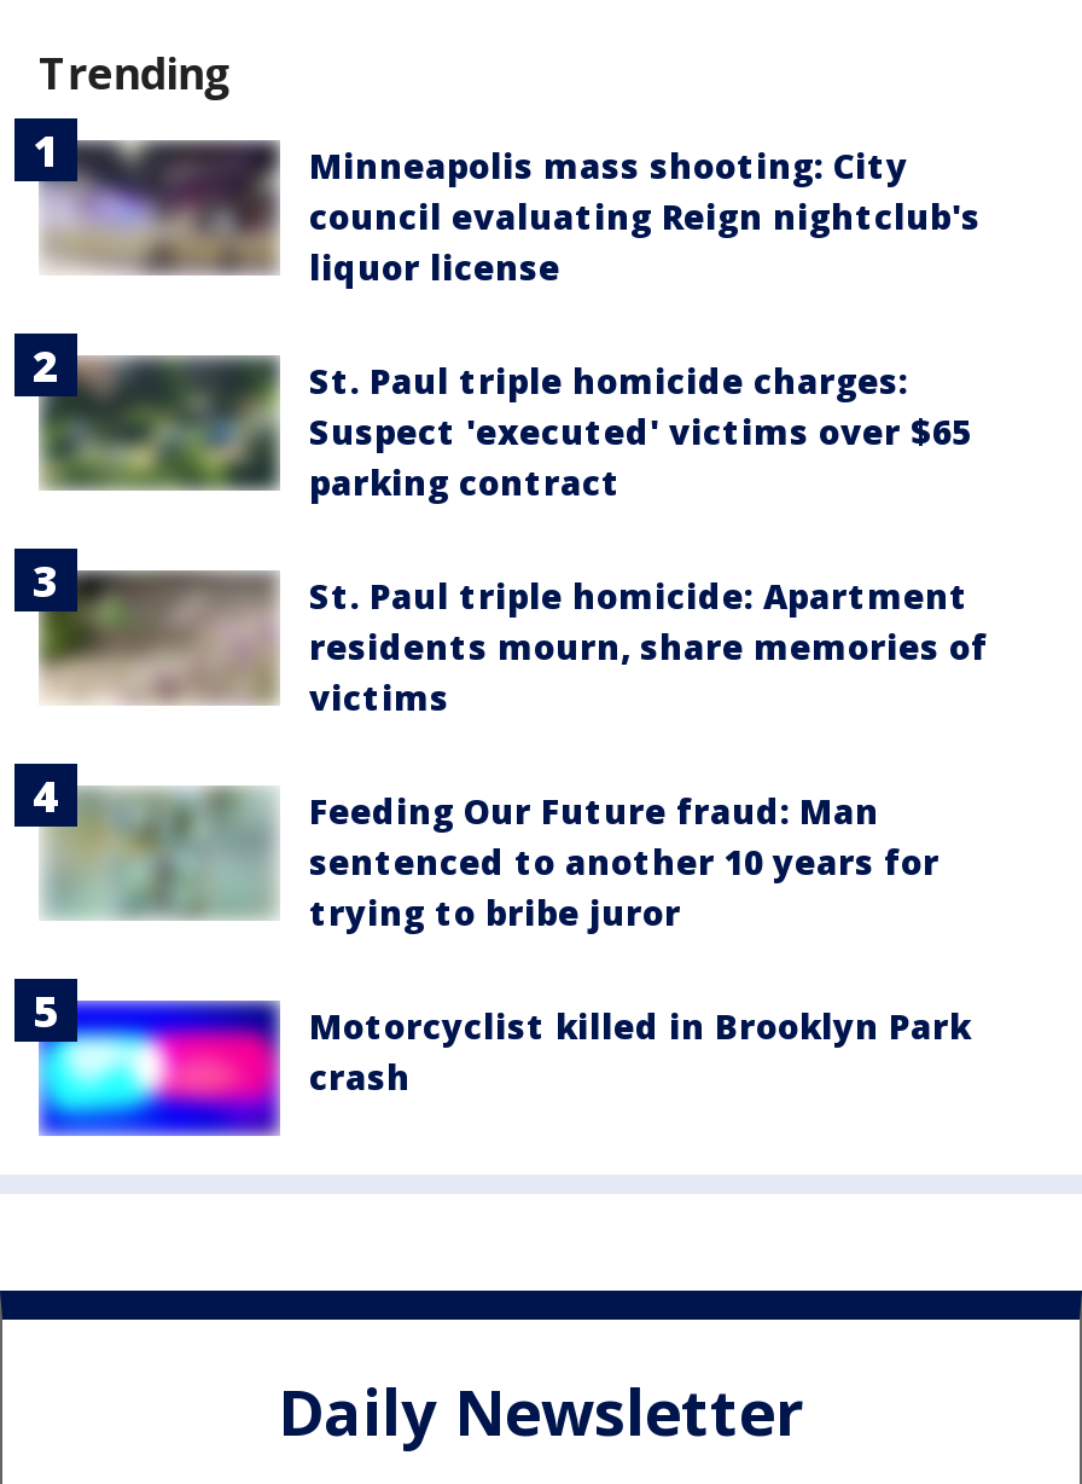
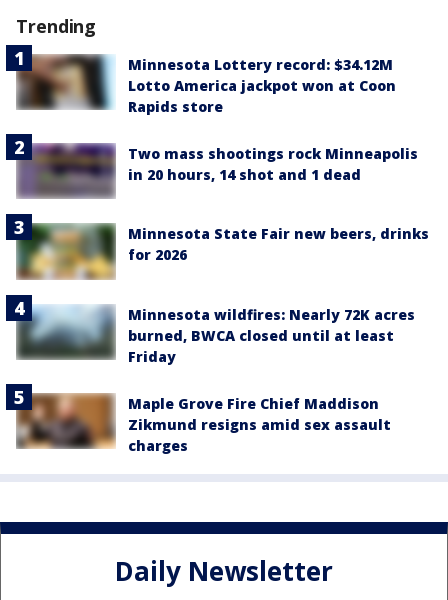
[41,140,981,290] [image] | Minneapolis mass shooting: City | council evaluating Reign nightclub's | liquor license -> [16,54,396,116] [image] | Minnesota Lottery record: $34.12M | Lotto America jackpot won at Coon | Rapids store
[41,350,971,505] [image] | St. Paul triple homicide charges: | Suspect 'executed' victims over $65 | parking contract -> [19,143,418,199] [image] | Two mass shootings rock Minneapolis | in 20 hours, 14 shot and 1 dead
[41,573,988,720] [image] | St. Paul triple homicide: Apartment | residents mourn, share memories of | victims -> [17,223,429,280] [image] | Minnesota State Fair new beers, drinks | for 2026
[12,744,940,935] [image] | Feeding Our Future fraud: Man | sentenced to another 10 years for | trying to bribe juror -> [5,294,415,367] [image] | Minnesota wildfires: Nearly 72K acres | burned, BWCA closed until at least | Friday
[12,960,971,1138] [image] | Motorcyclist killed in Brooklyn Park | crash -> [5,383,391,457] [image] | Maple Grove Fire Chief Maddison | Zikmund resigns amid sex assault | charges

